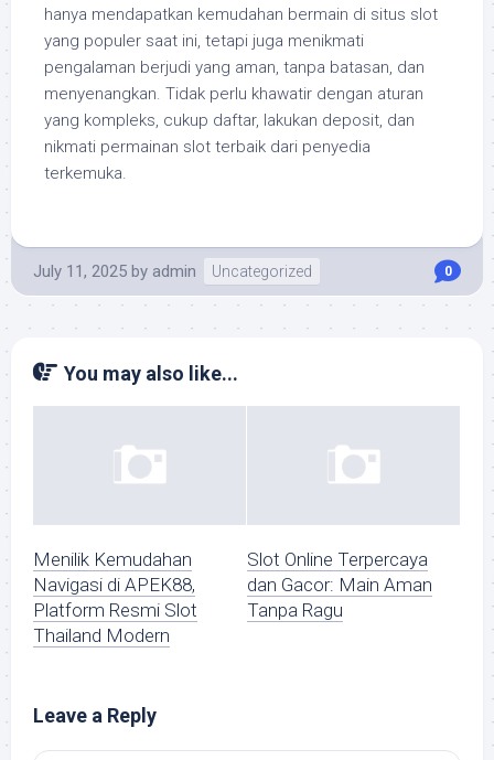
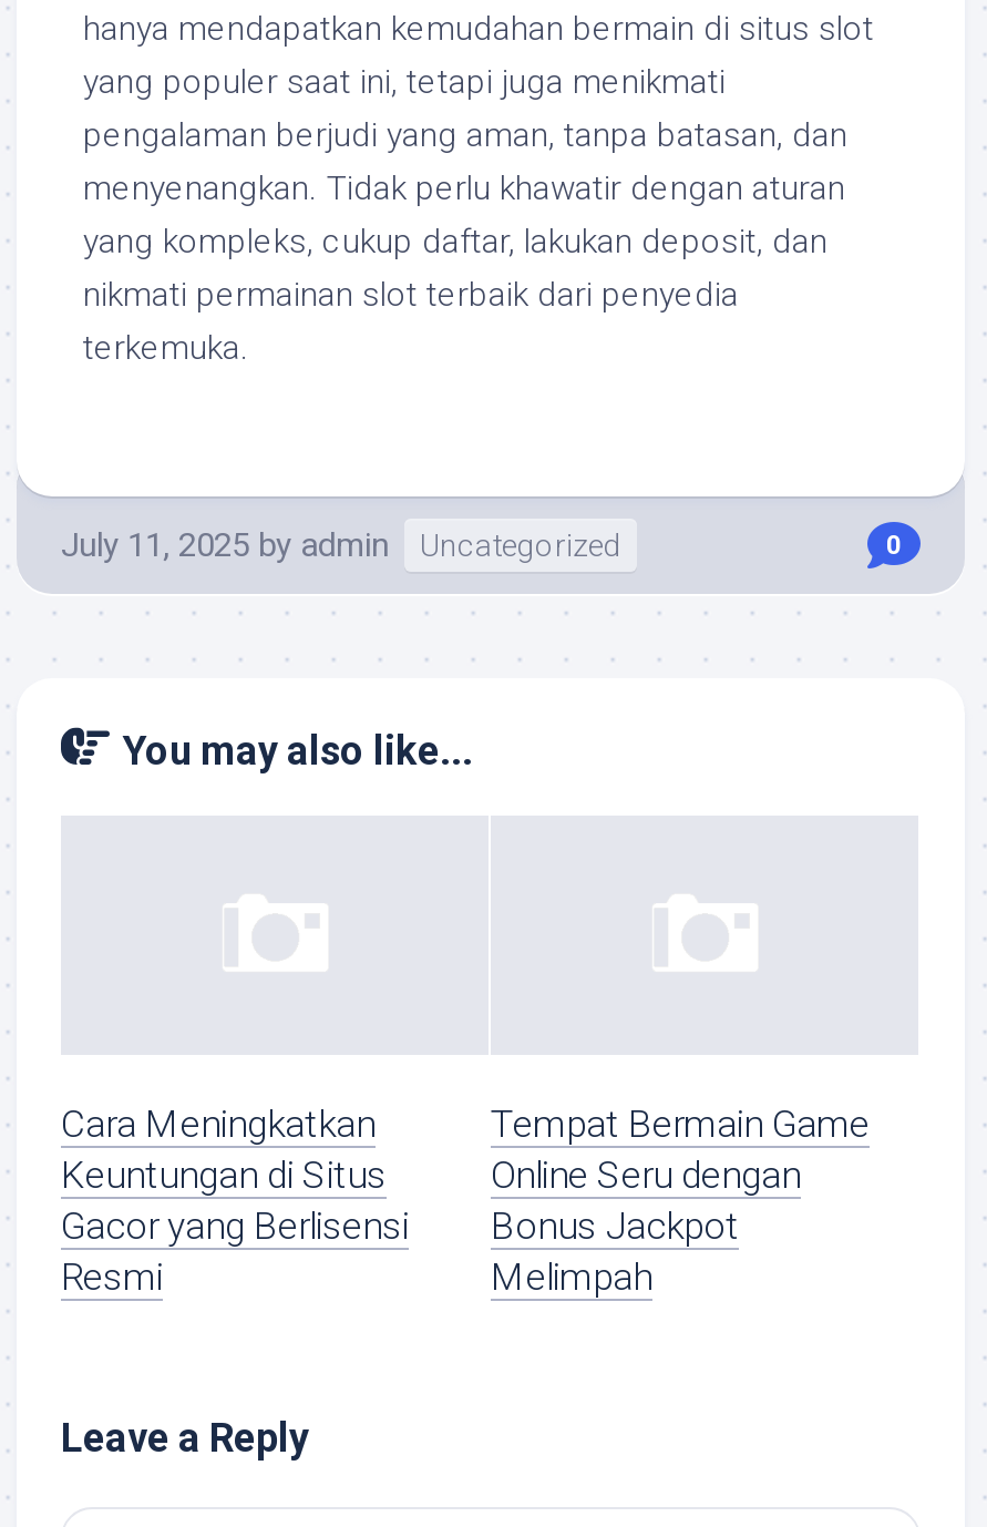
[33,549,197,647] Menilik Kemudahan | Navigasi di APEK88, | Platform Resmi Slot | Thailand Modern -> [61,1102,409,1300] Cara Meningkatkan | Keuntungan di Situs | Gacor yang Berlisensi | Resmi
[247,549,432,621] Slot Online Terpercaya | dan Gacor: Main Aman | Tanpa Ragu -> [491,1102,870,1300] Tempat Bermain Game | Online Seru dengan | Bonus Jackpot | Melimpah

